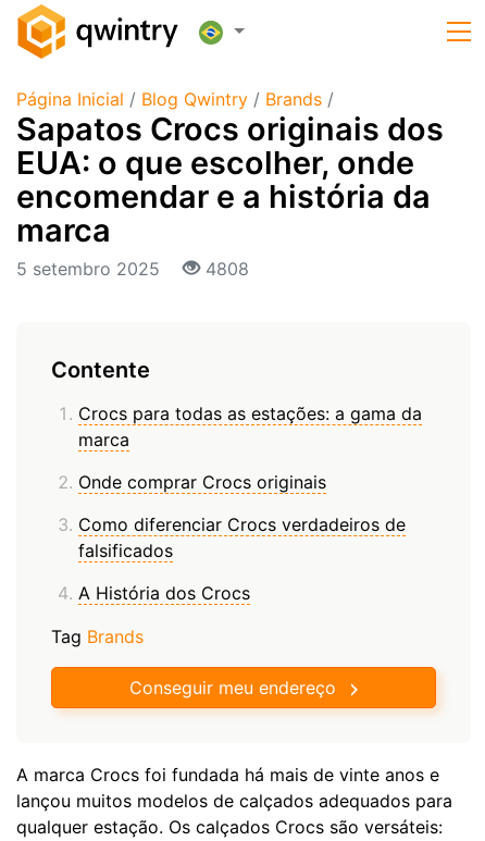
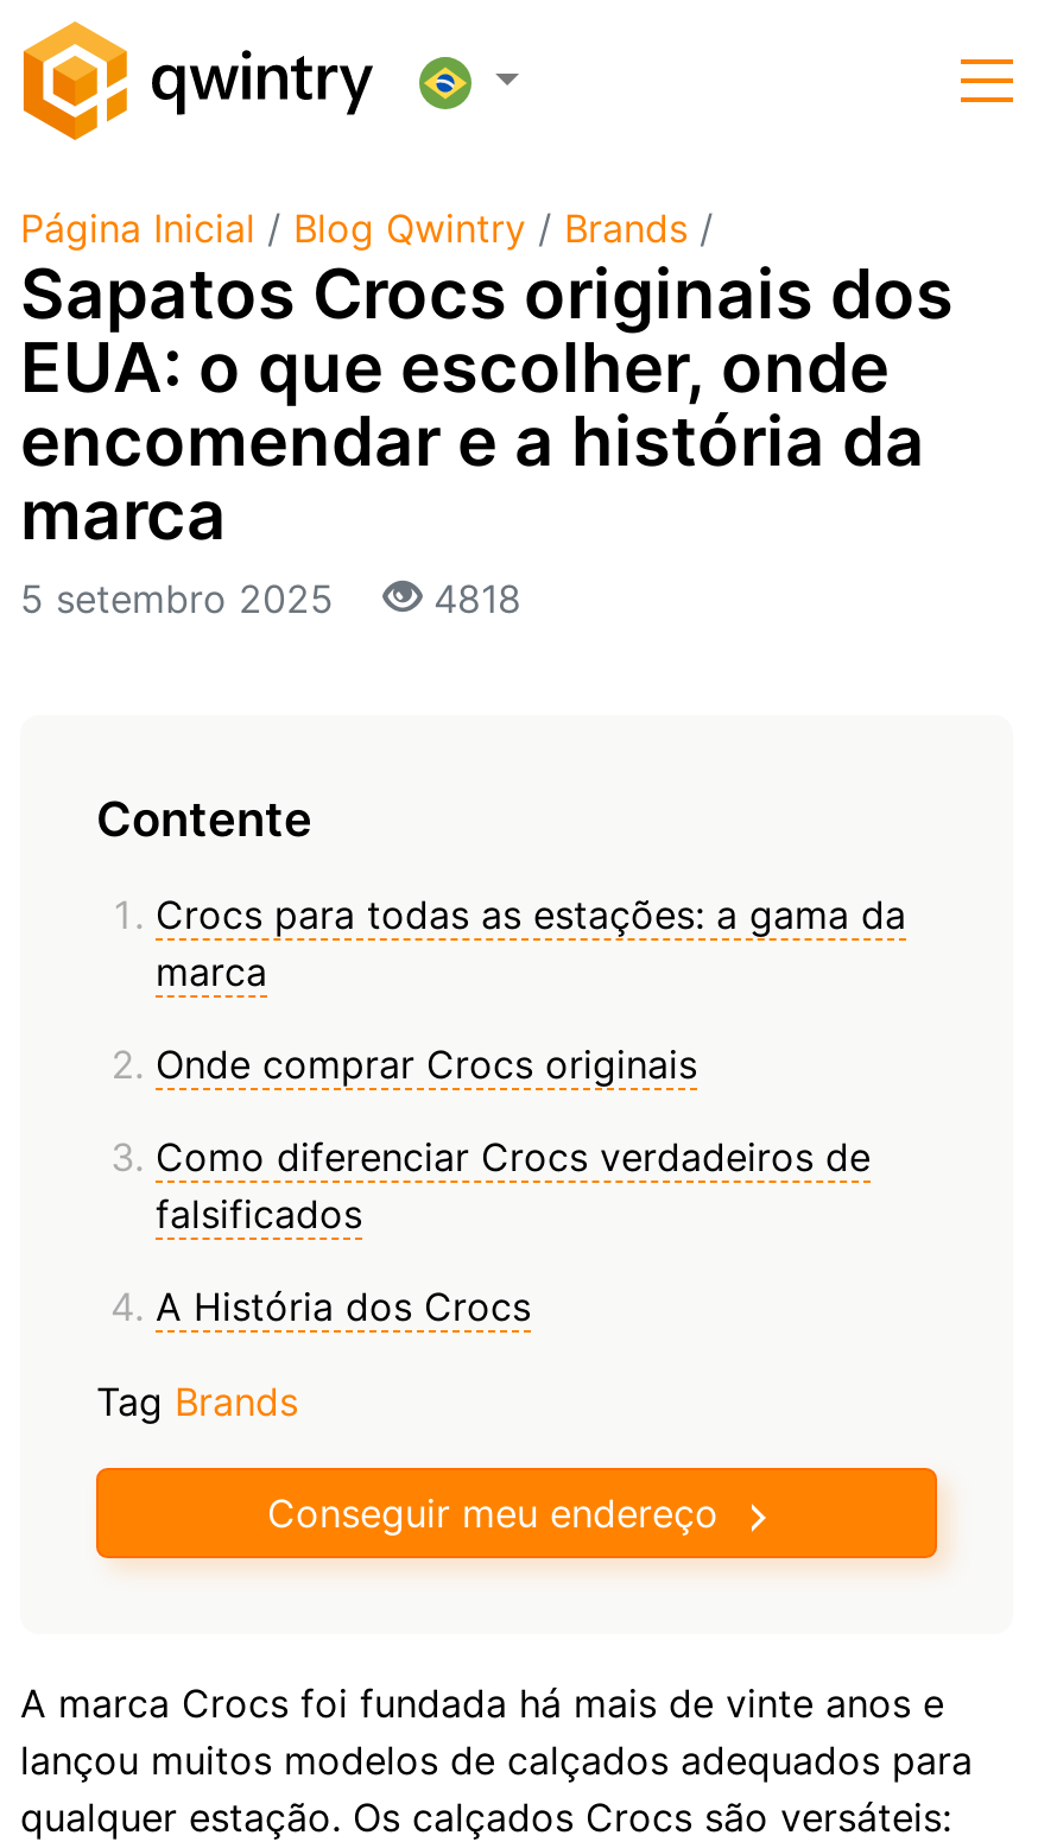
[16,258,249,280] 5 setembro 2025 4808 -> [20,575,521,622] 5 setembro 2025 4818

